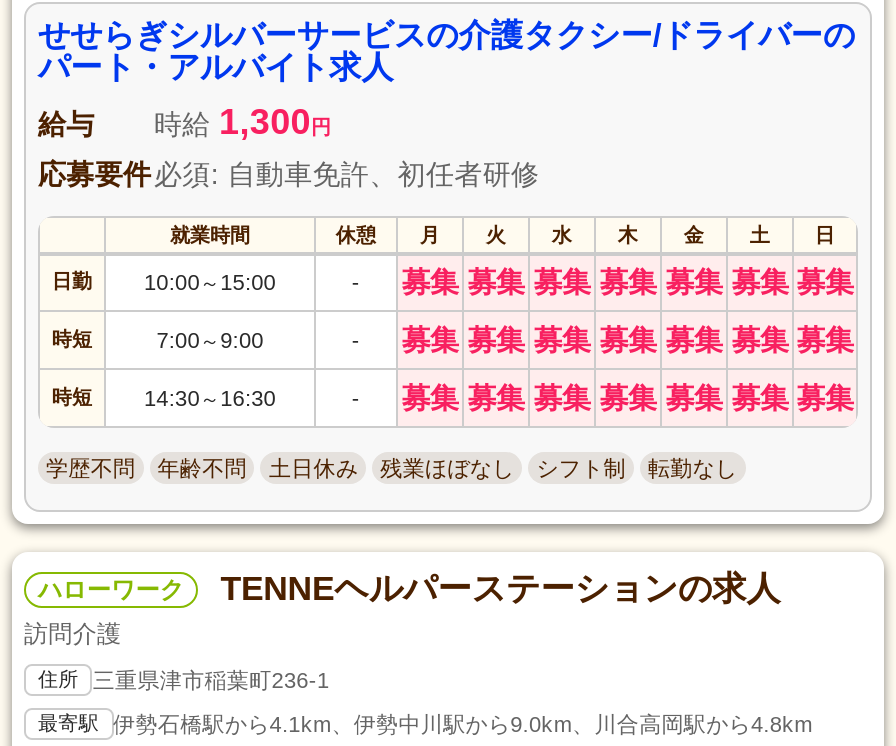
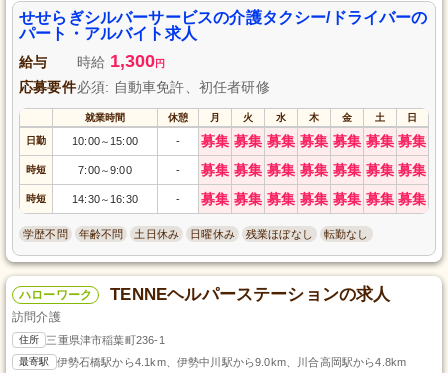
[536,456,626,480] シフト制 -> none
none -> [190,228,235,240] 日曜休み

